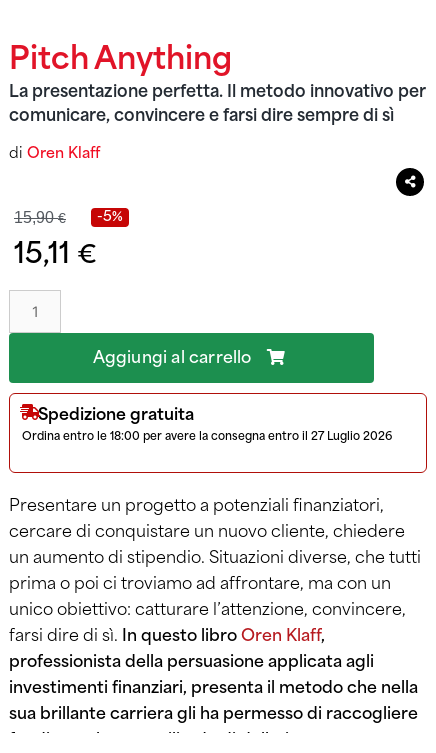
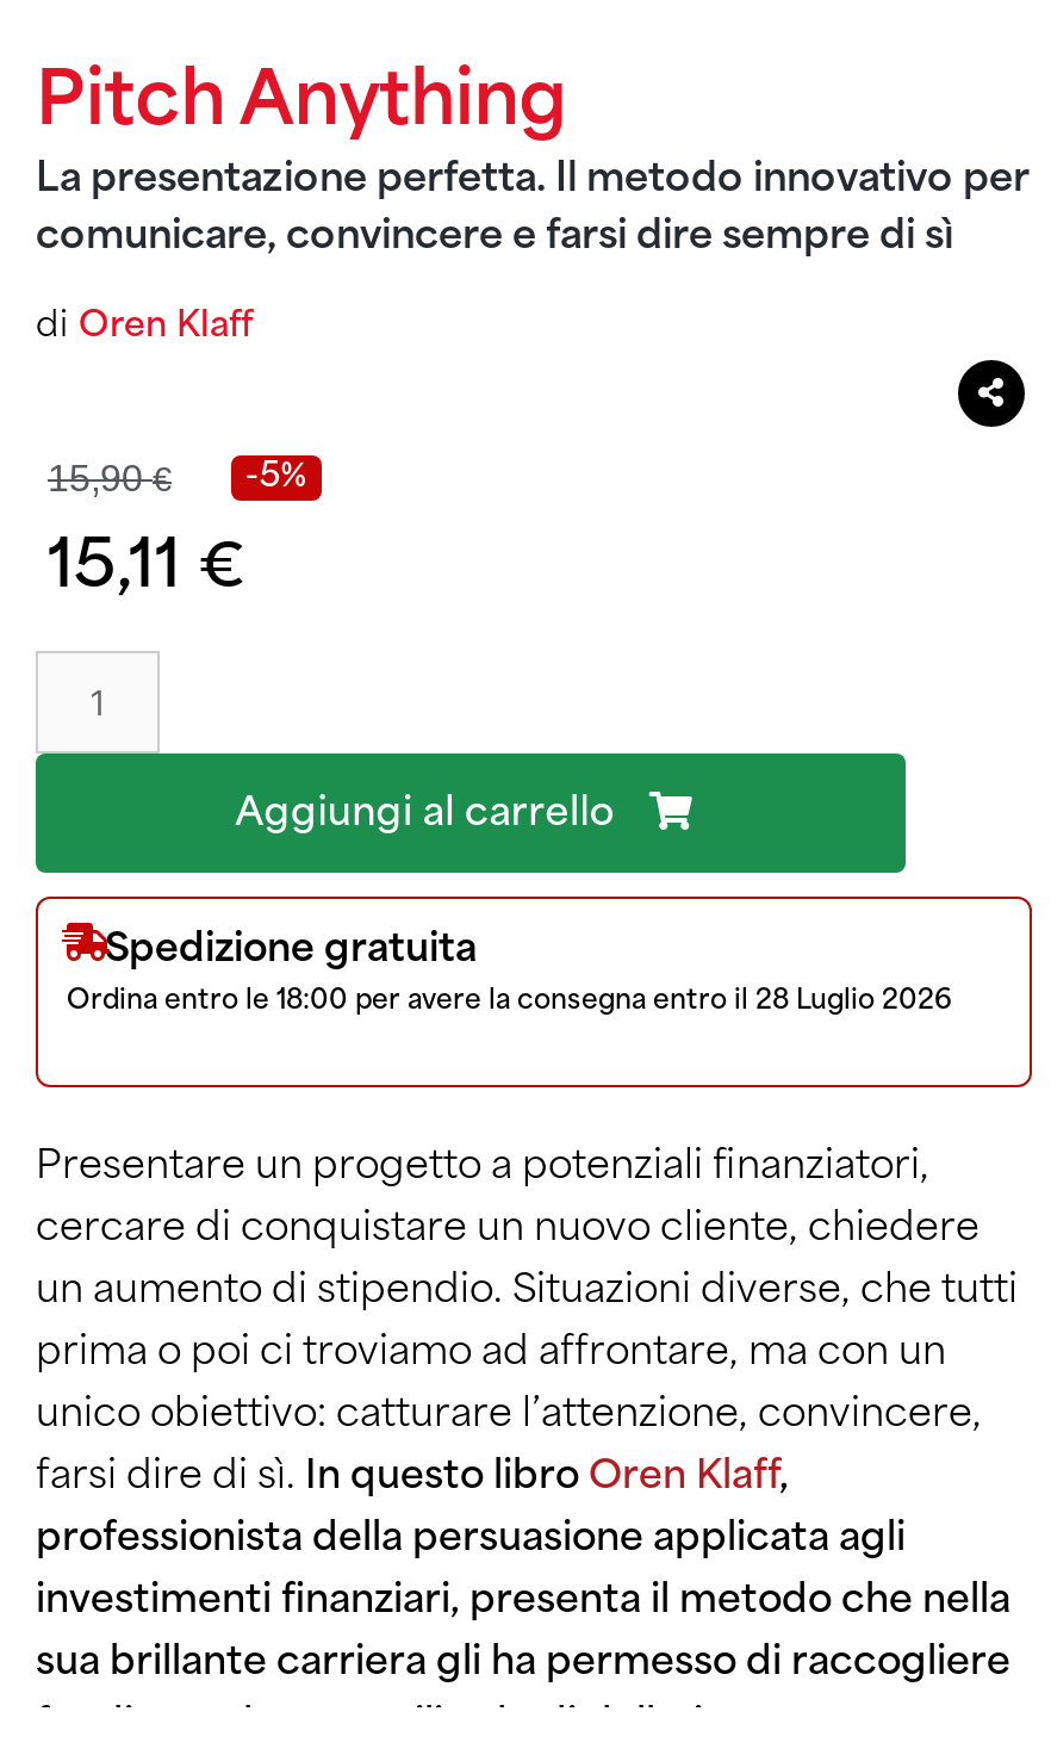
[22,430,392,443] Ordina entro le 18:00 per avere la consegna entro il 27 Luglio 2026 -> [67,985,951,1016] Ordina entro le 18:00 per avere la consegna entro il 28 Luglio 2026

